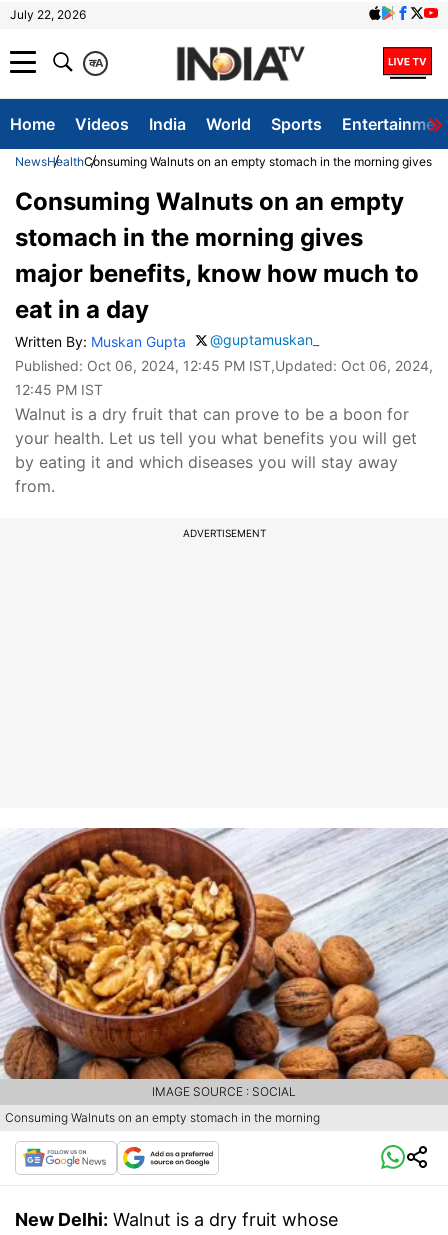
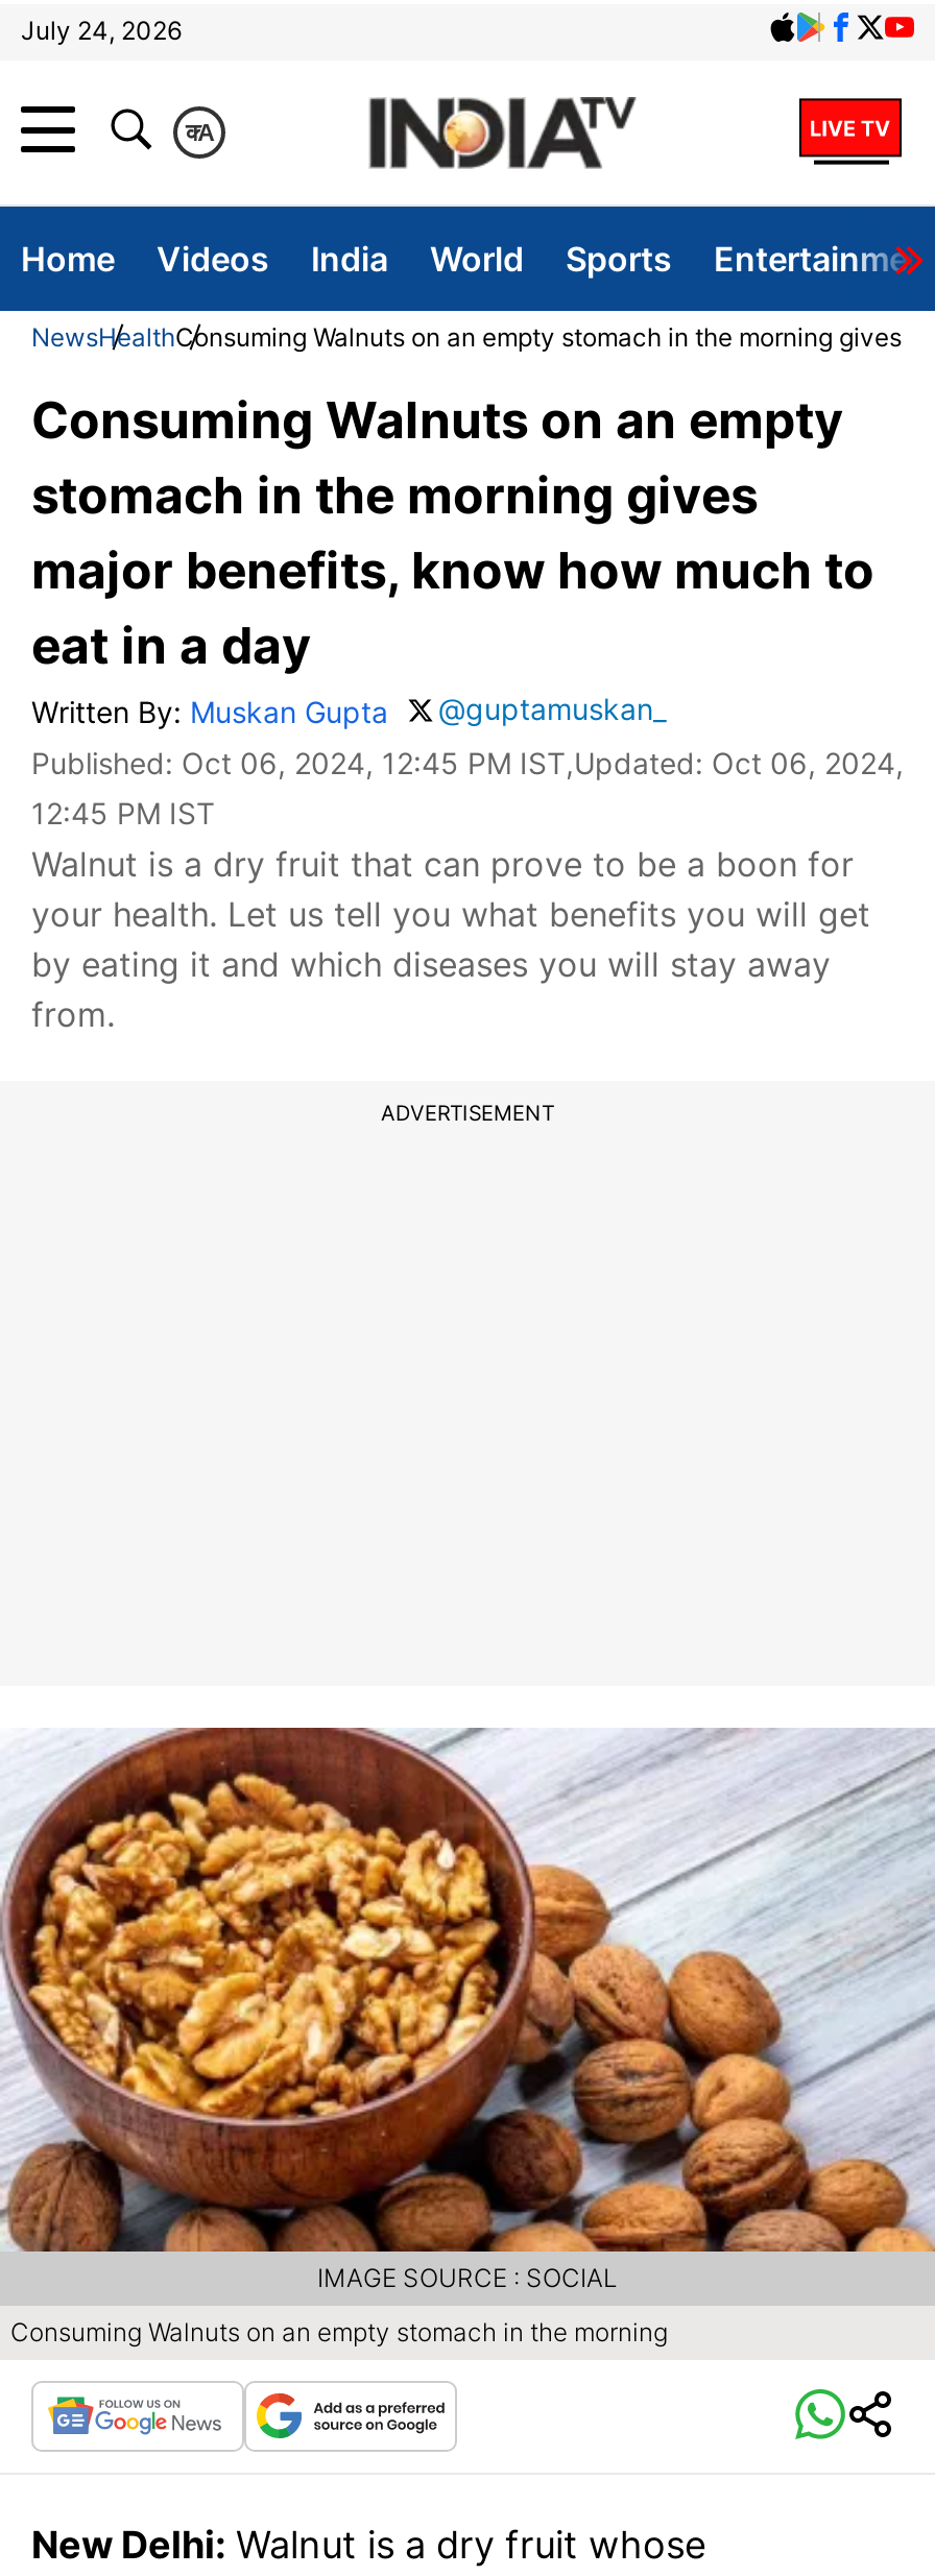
[10,7,86,22] July 22, 2026 -> [21,15,182,46] July 24, 2026

